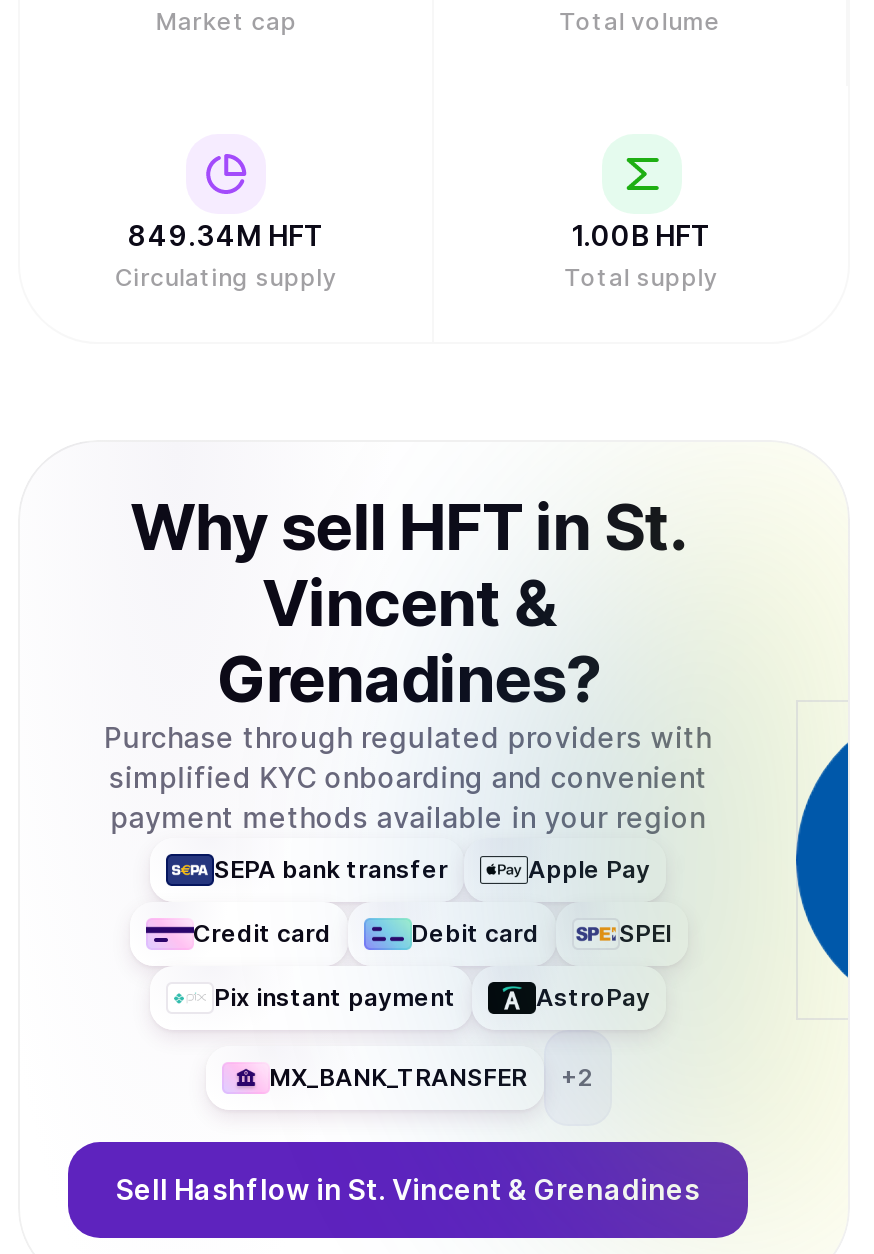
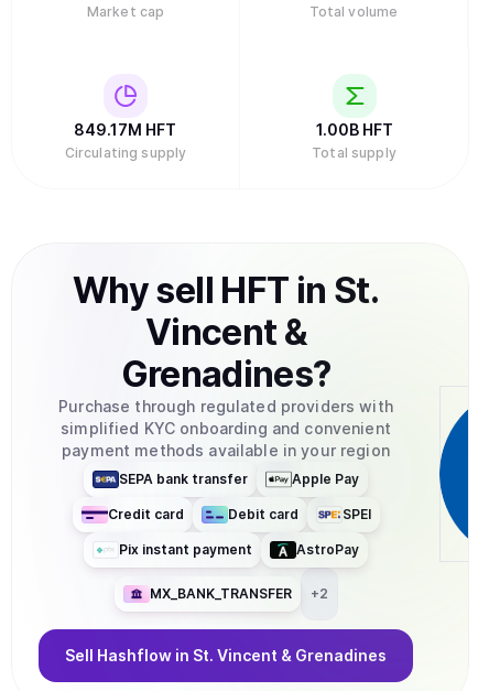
[128,218,324,252] 849.34M HFT -> [74,120,177,139] 849.17M HFT

